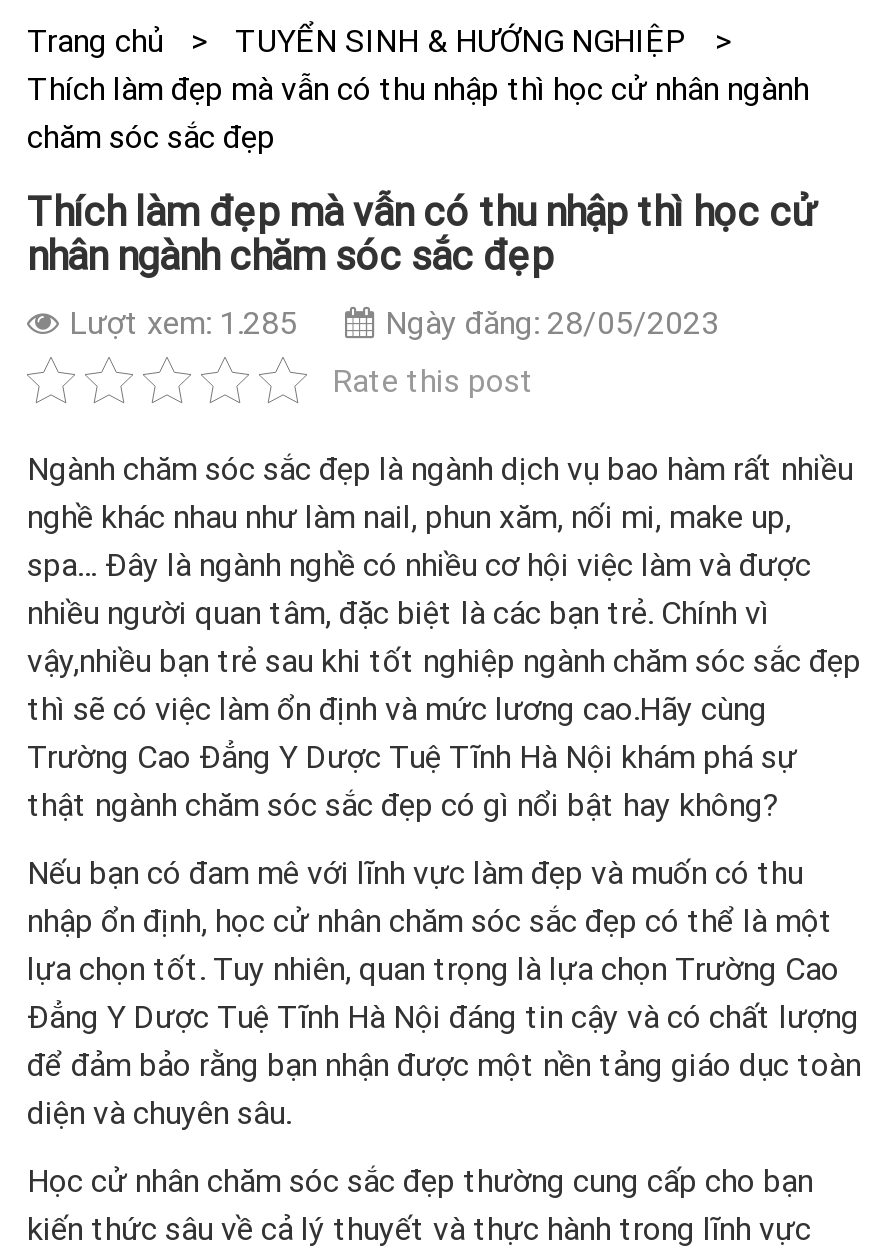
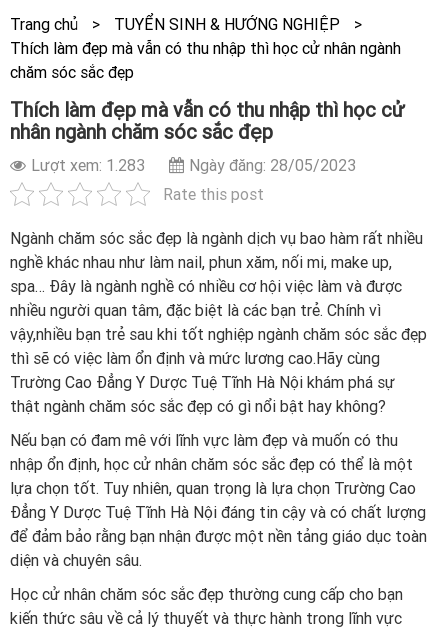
[69,302,719,342] Lượt xem: 1.285 Ngày đăng: 28/05/2023 -> [31,155,356,175] Lượt xem: 1.283 Ngày đăng: 28/05/2023

